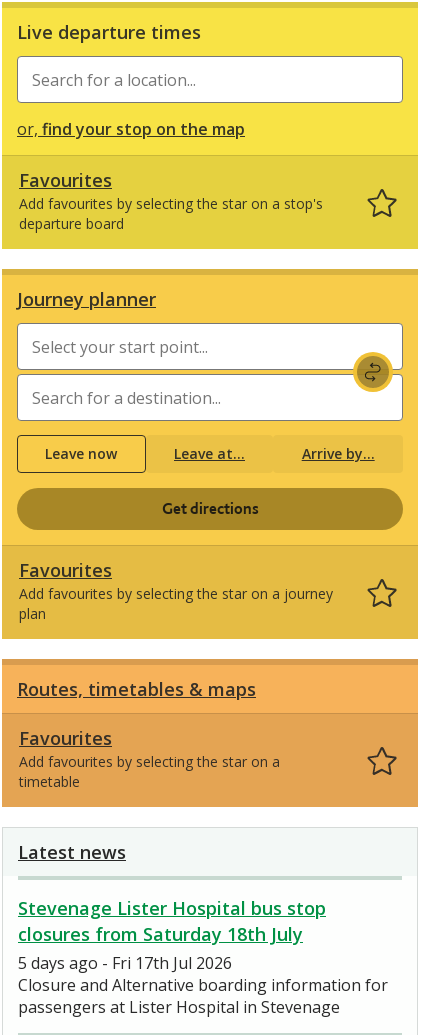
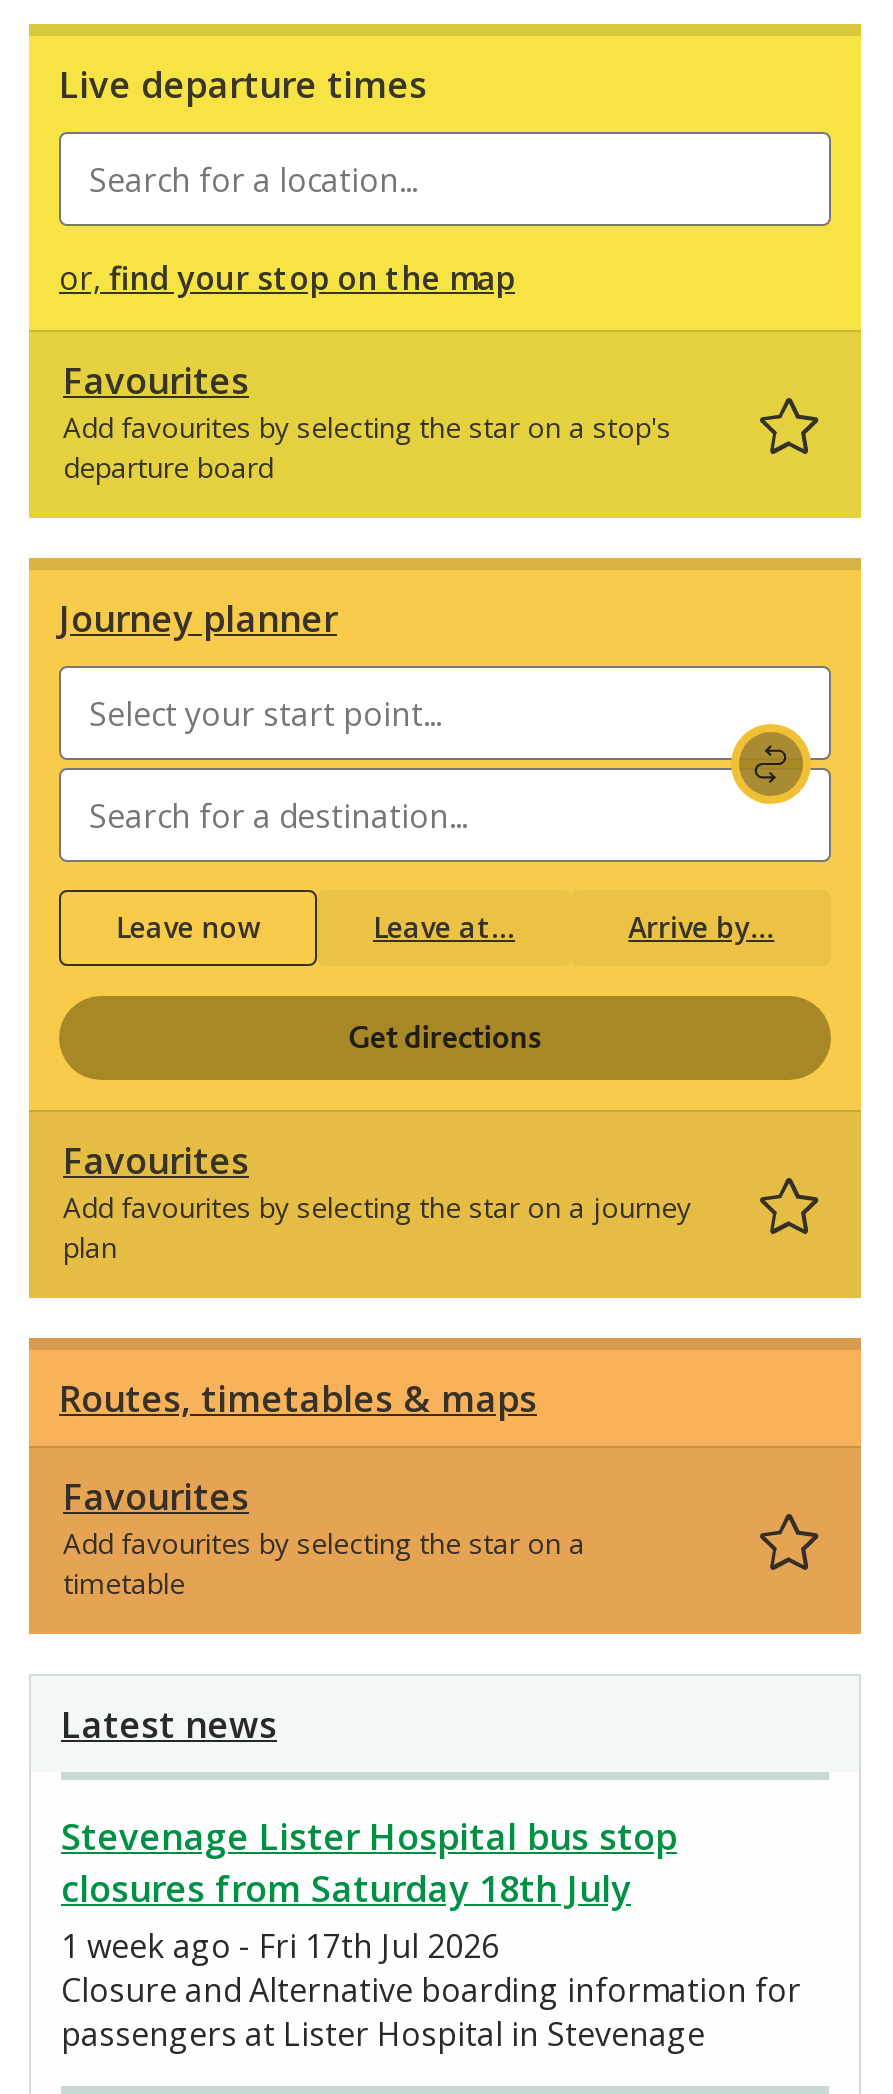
[18,952,232,974] 5 days ago - Fri 17th Jul 2026 -> [61,1924,499,1968] 1 week ago - Fri 17th Jul 2026

